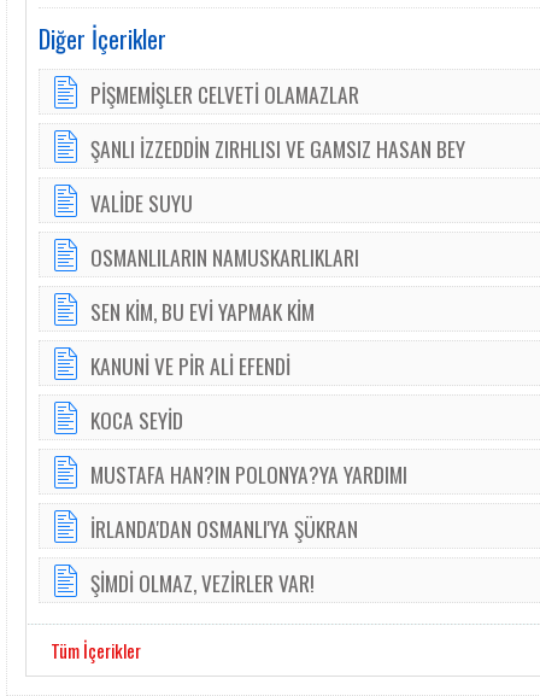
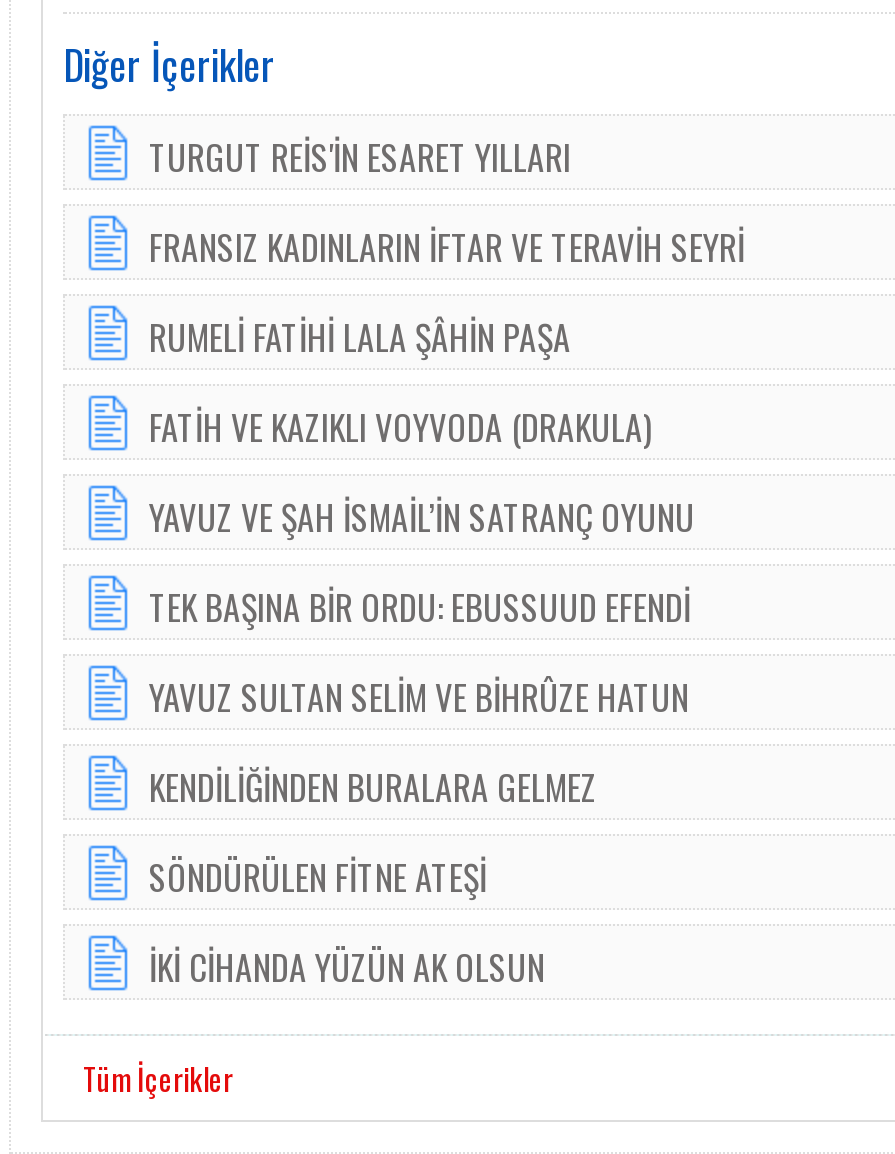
[90,78,359,110] PİŞMEMİŞLER CELVETİ OLAMAZLAR -> [149,130,571,182] TURGUT REİS'İN ESARET YILLARI
[90,133,465,164] ŞANLI İZZEDDİN ZIRHLISI VE GAMSIZ HASAN BEY -> [149,220,745,272] FRANSIZ KADINLARIN İFTAR VE TERAVİH SEYRİ
[90,187,193,218] VALİDE SUYU -> [149,310,571,362] RUMELİ FATİHİ LALA ŞÂHİN PAŞA
[90,241,359,273] OSMANLILARIN NAMUSKARLIKLARI -> [149,400,653,452] FATİH VE KAZIKLI VOYVODA (DRAKULA)
[90,296,315,327] SEN KİM, BU EVİ YAPMAK KİM -> [149,490,695,542] YAVUZ VE ŞAH İSMAİL’İN SATRANÇ OYUNU
[90,350,290,381] KANUNİ VE PİR ALİ EFENDİ -> [149,580,691,632] TEK BAŞINA BİR ORDU: EBUSSUUD EFENDİ
[90,404,183,435] KOCA SEYİD -> [149,670,689,722] YAVUZ SULTAN SELİM VE BİHRÛZE HATUN
[90,458,407,490] MUSTAFA HAN?IN POLONYA?YA YARDIMI -> [149,760,597,812] KENDİLİĞİNDEN BURALARA GELMEZ
[90,513,358,544] İRLANDA'DAN OSMANLI'YA ŞÜKRAN -> [149,850,487,902] SÖNDÜRÜLEN FİTNE ATEŞİ
[90,567,315,598] ŞİMDİ OLMAZ, VEZİRLER VAR! -> [149,940,545,992] İKİ CİHANDA YÜZÜN AK OLSUN

